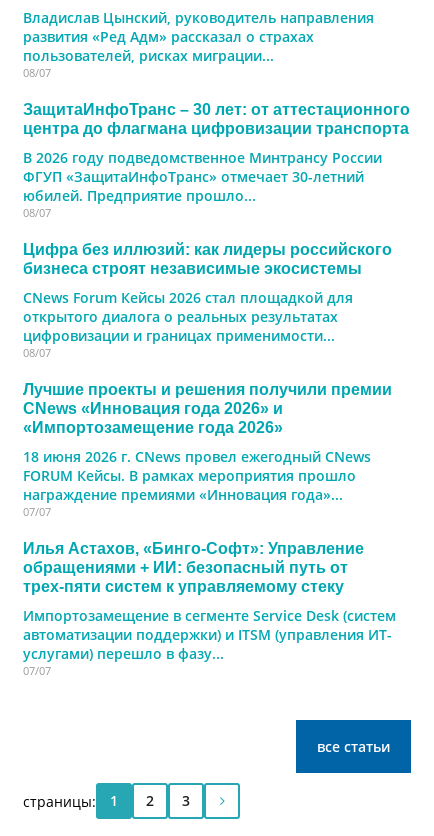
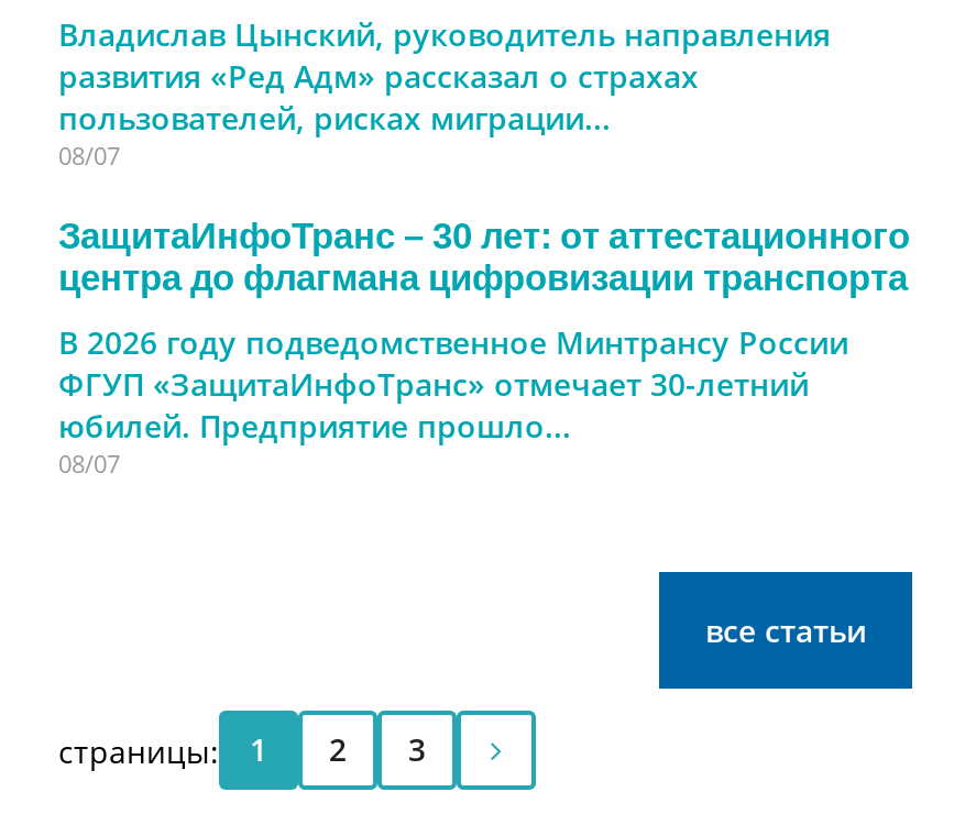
[23,240,396,678] Цифра без иллюзий: как лидеры российского | бизнеса строят независимые экосистемы | CNews Forum Кейсы 2026 стал площадкой для | открытого диалога о реальных результатах | цифровизации и границах применимости... | 08/07 | Лучшие проекты и решения получили премии | CNews «Инновация года 2026» и | «Импортозамещение года 2026» | 18 июня 2026 г. CNews провел ежегодный CNews | FORUM Кейсы. В рамках мероприятия прошло | награждение премиями «Инновация года»... | 07/07 | Илья Астахов, «Бинго-Софт»: Управление | обращениями + ИИ: безопасный путь от | трех‑пяти систем к управляемому стеку | Импортозамещение в сегменте Service Desk (систем | автоматизации поддержки) и ITSM (управления ИТ- | услугами) перешло в фазу... | 07/07 -> none

